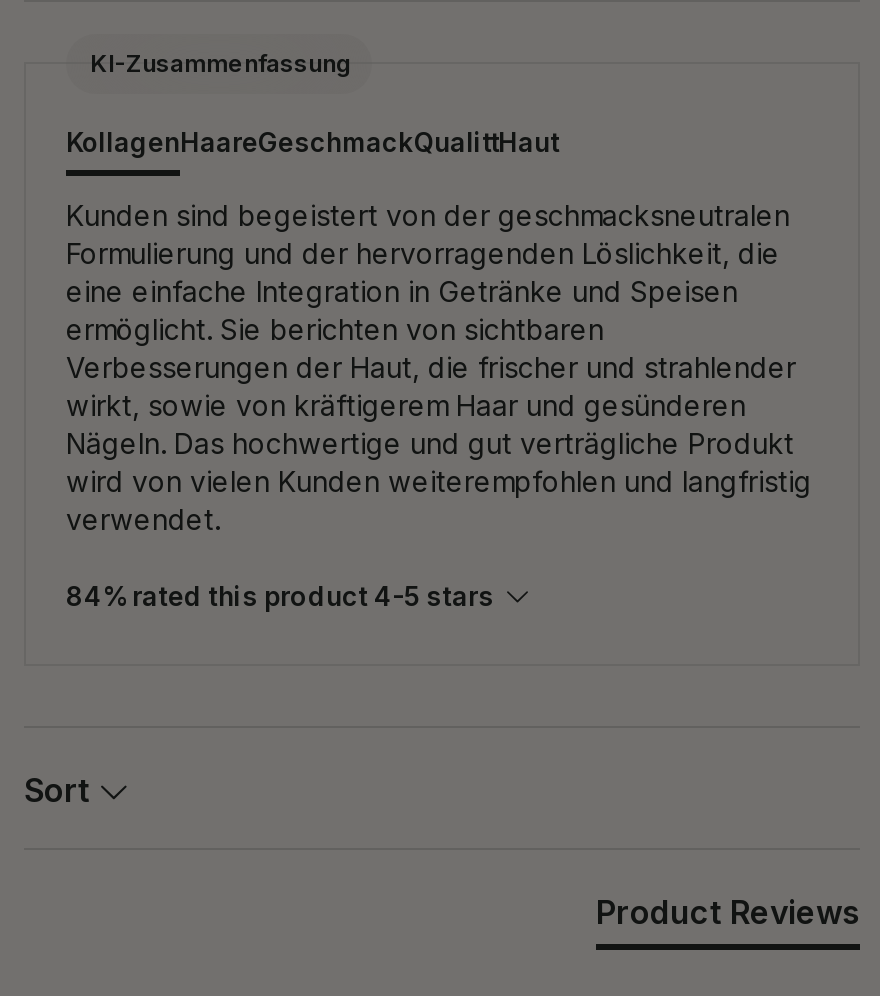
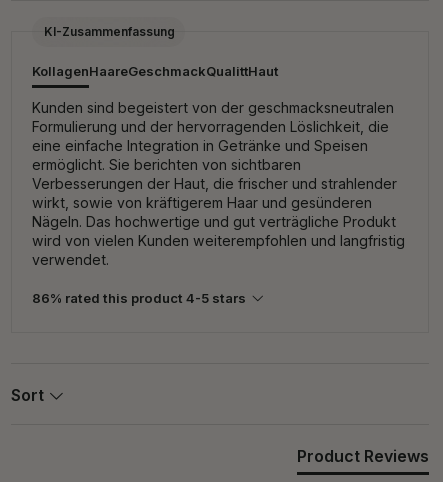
[66,579,494,611] 84% rated this product 4-5 stars -> [32,290,246,306] 86% rated this product 4-5 stars

